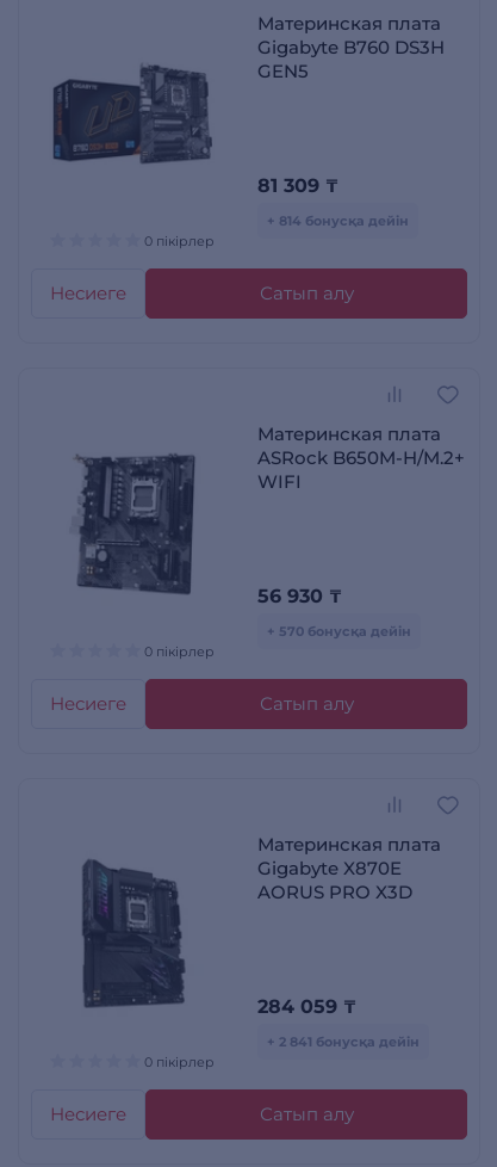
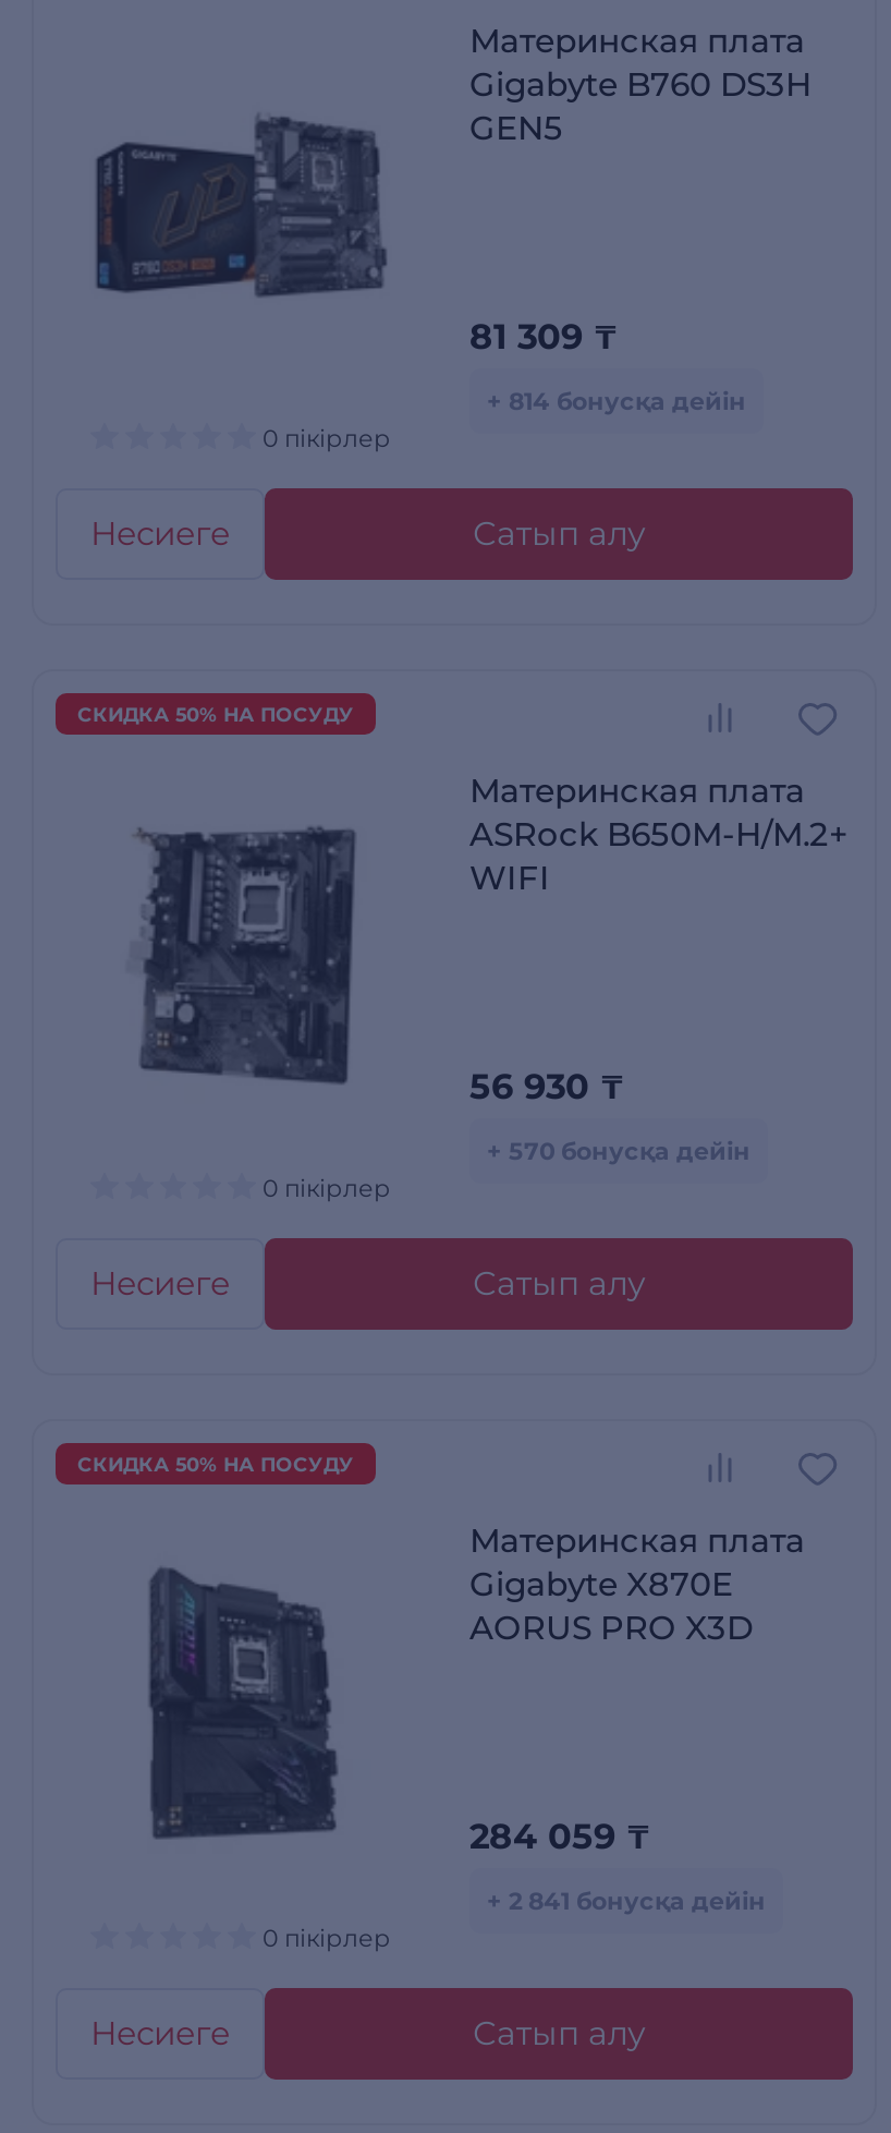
none -> [77,702,354,726] СКИДКА 50% НА ПОСУДУ
none -> [77,1452,354,1476] СКИДКА 50% НА ПОСУДУ

